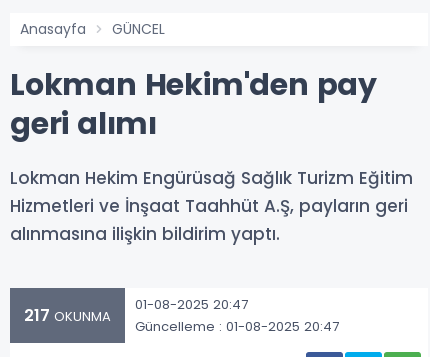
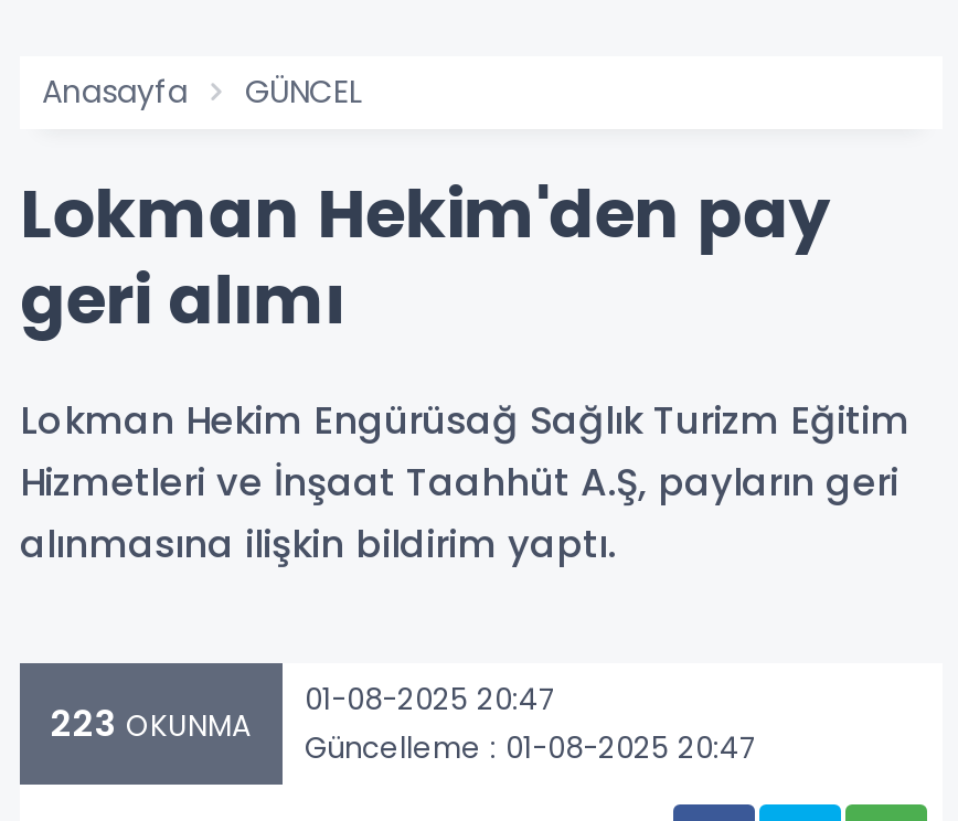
[24,295,339,336] 217 OKUNMA 01-08-2025 20:47 Güncelleme : 01-08-2025 20:47 -> [51,678,755,769] 223 OKUNMA 01-08-2025 20:47 Güncelleme : 01-08-2025 20:47

